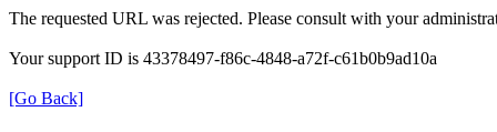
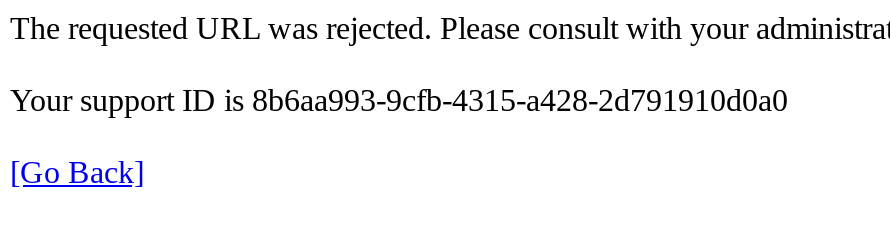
[9,49,437,68] Your support ID is 43378497-f86c-4848-a72f-c61b0b9ad10a -> [10,83,788,117] Your support ID is 8b6aa993-9cfb-4315-a428-2d791910d0a0

